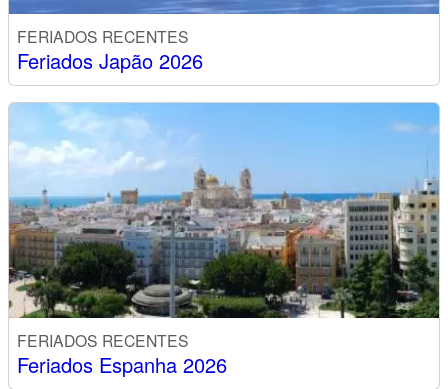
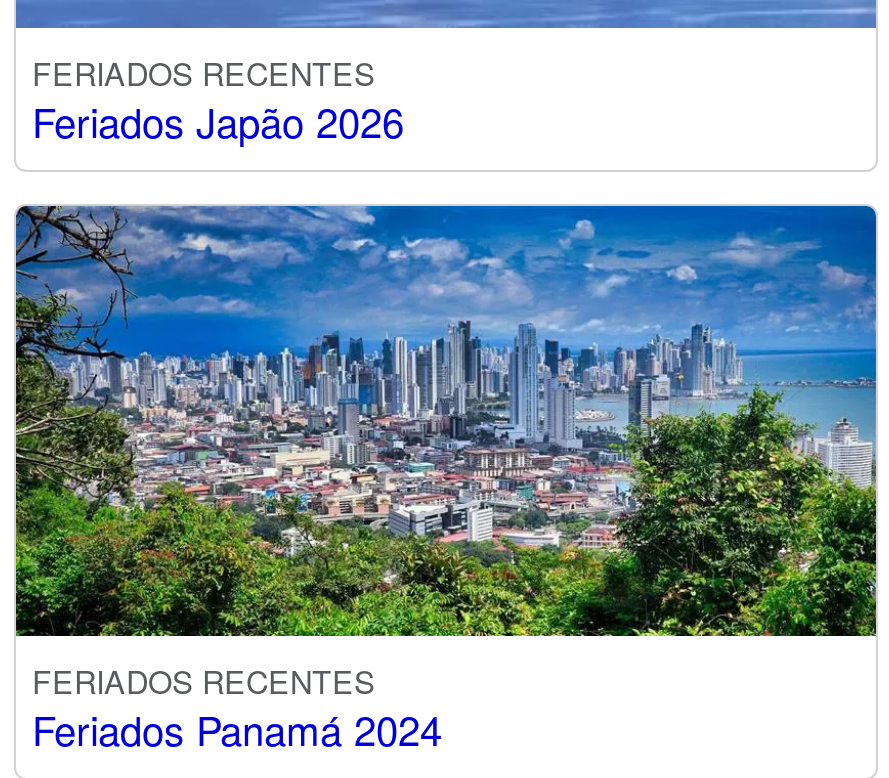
[8,102,440,379] [image] | Feriados Espanha 2026 -> [14,204,878,759] [image] | Feriados Panamá 2024

